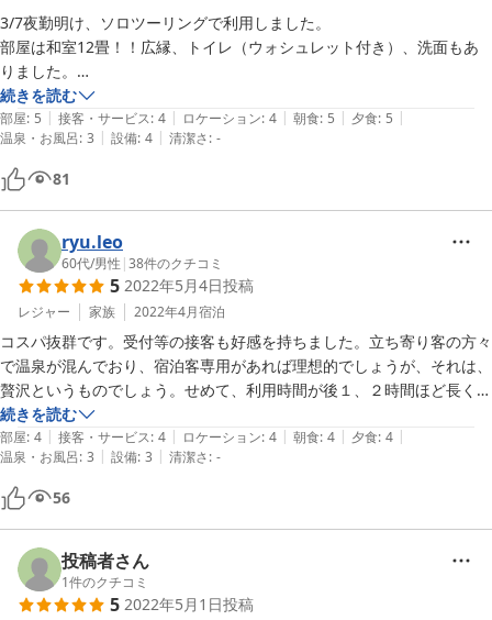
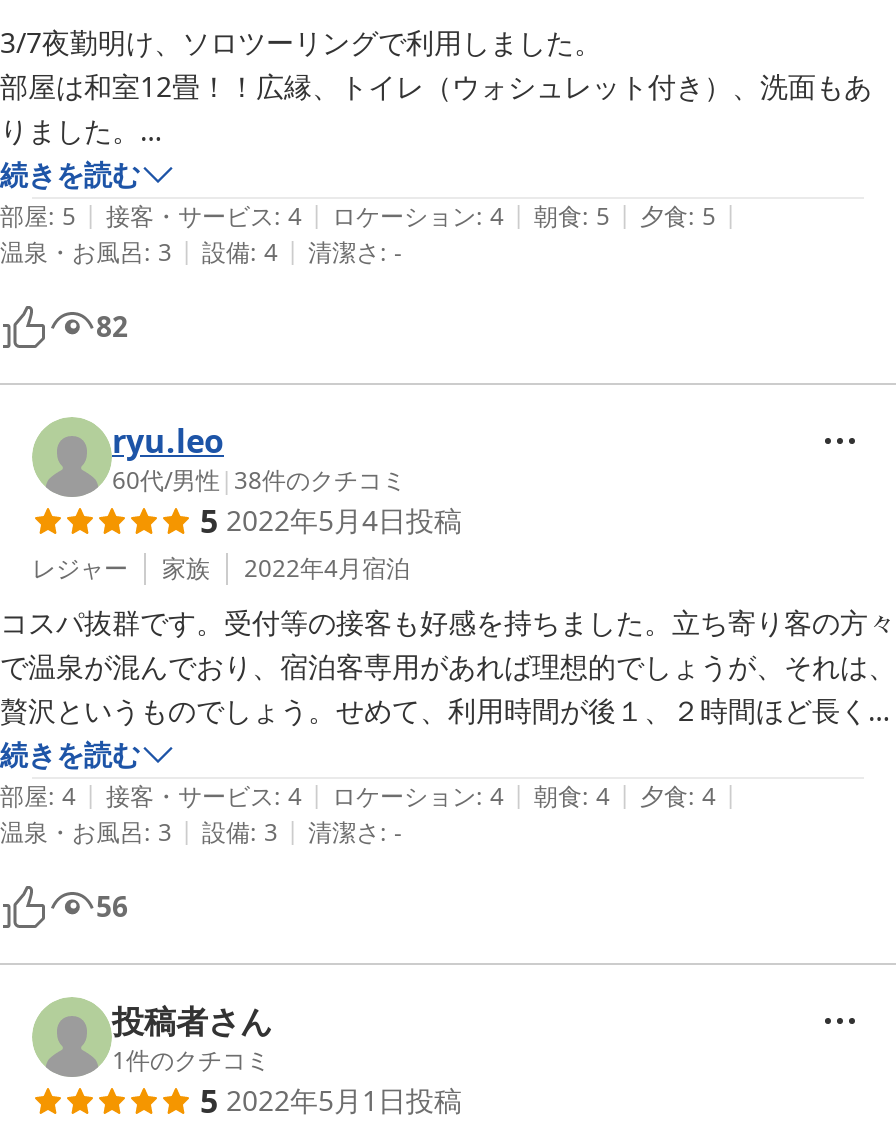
[53,168,70,189] 81 -> [96,307,128,345] 82

